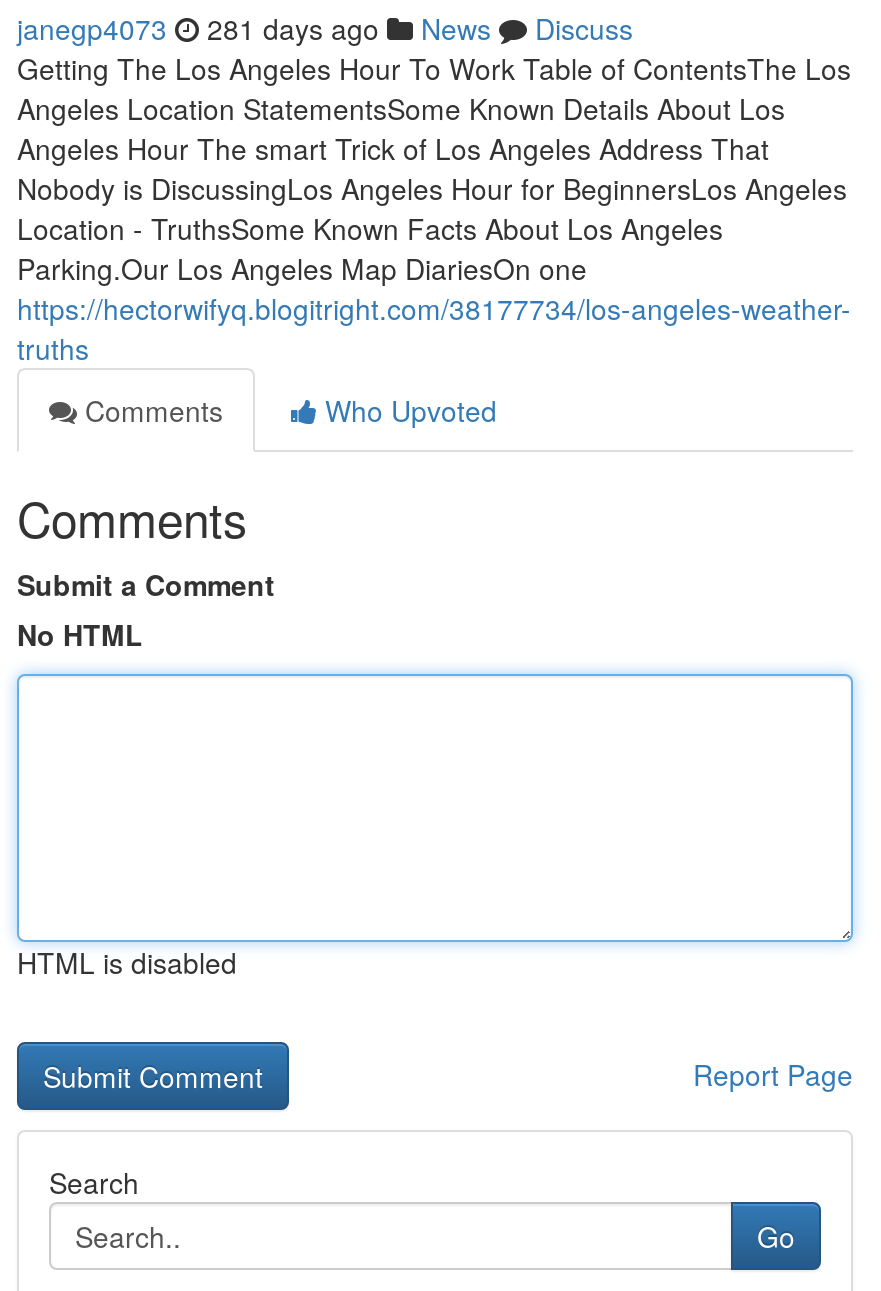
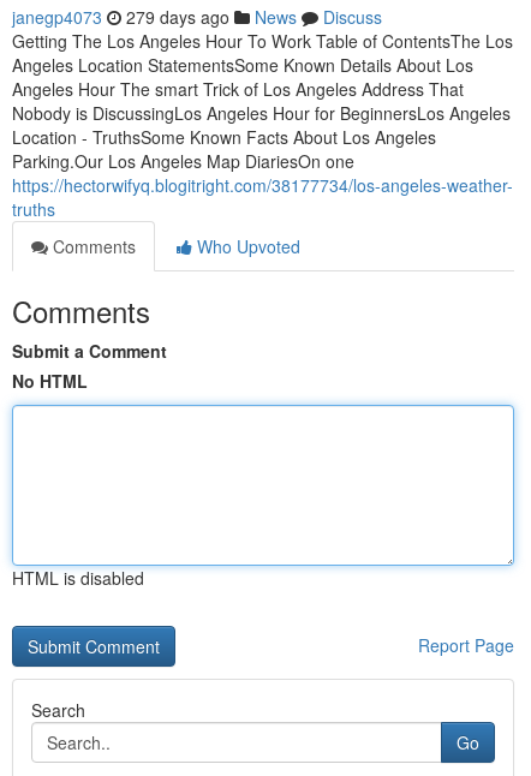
[17,8,633,48] janegp4073 281 days ago News Discuss -> [12,5,382,29] janegp4073 279 days ago News Discuss

